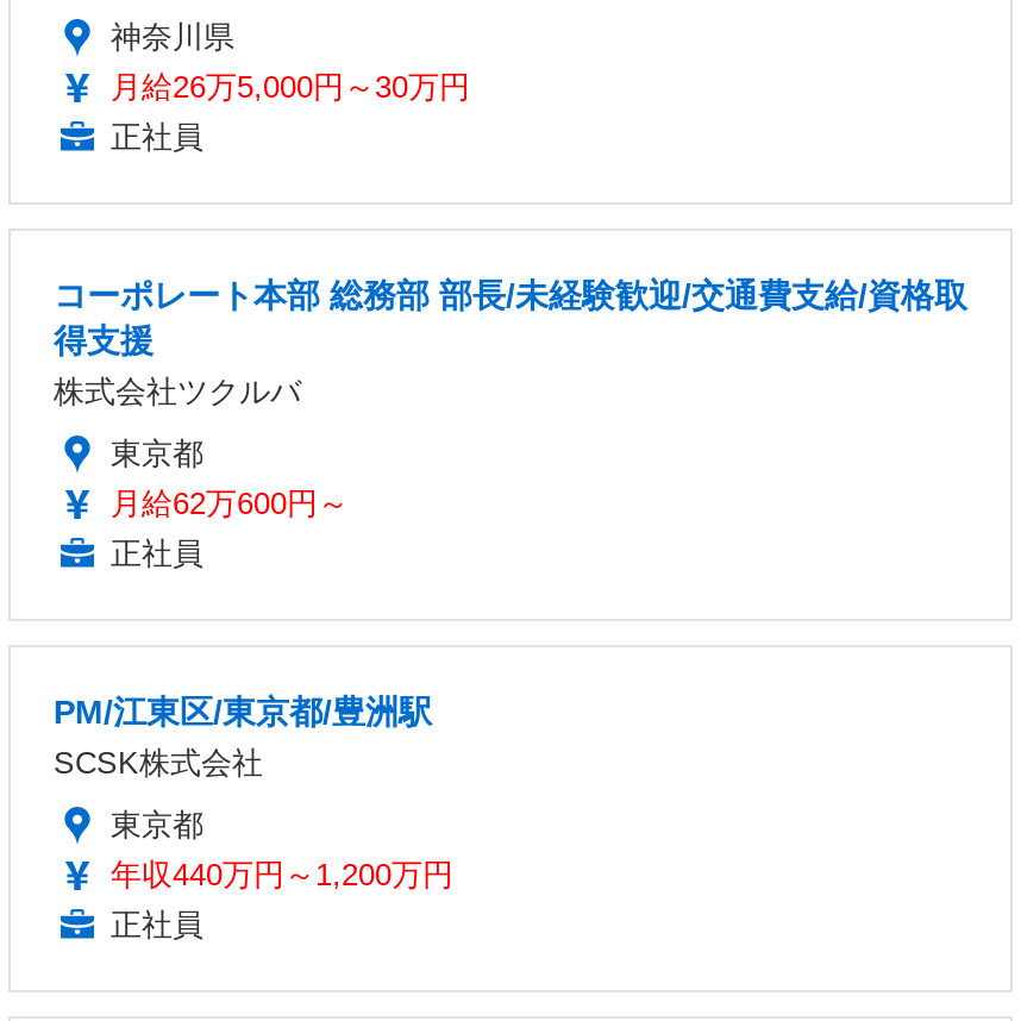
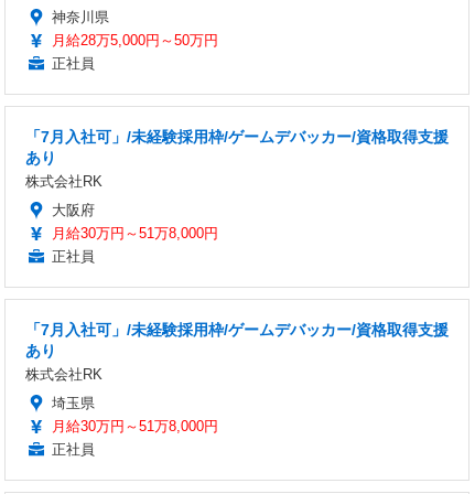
[111,69,470,104] 月給26万5,000円～30万円 -> [52,32,218,48] 月給28万5,000円～50万円
[54,276,967,409] コーポレート本部 総務部 部長/未経験歓迎/交通費支給/資格取 | 得支援 | 株式会社ツクルバ -> [25,128,449,189] 「7月入社可」/未経験採用枠/ゲームデバッカー/資格取得支援 | あり | 株式会社RK
[111,435,349,521] 東京都 | 月給62万600円～ -> [52,202,218,241] 大阪府 | 月給30万円～51万8,000円
[54,692,432,780] PM/江東区/東京都/豊洲駅 | SCSK株式会社 -> [25,321,449,382] 「7月入社可」/未経験採用枠/ゲームデバッカー/資格取得支援 | あり | 株式会社RK
[111,806,453,892] 東京都 | 年収440万円～1,200万円 -> [52,395,218,434] 埼玉県 | 月給30万円～51万8,000円

